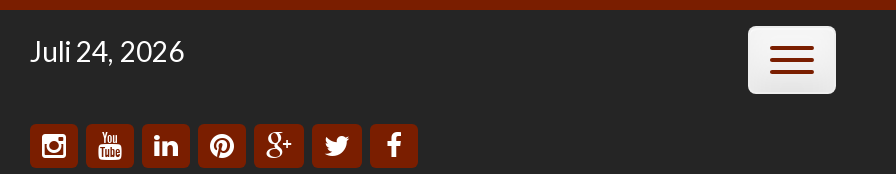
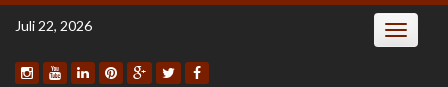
[30,34,184,68] Juli 24, 2026 -> [15,17,92,34] Juli 22, 2026

